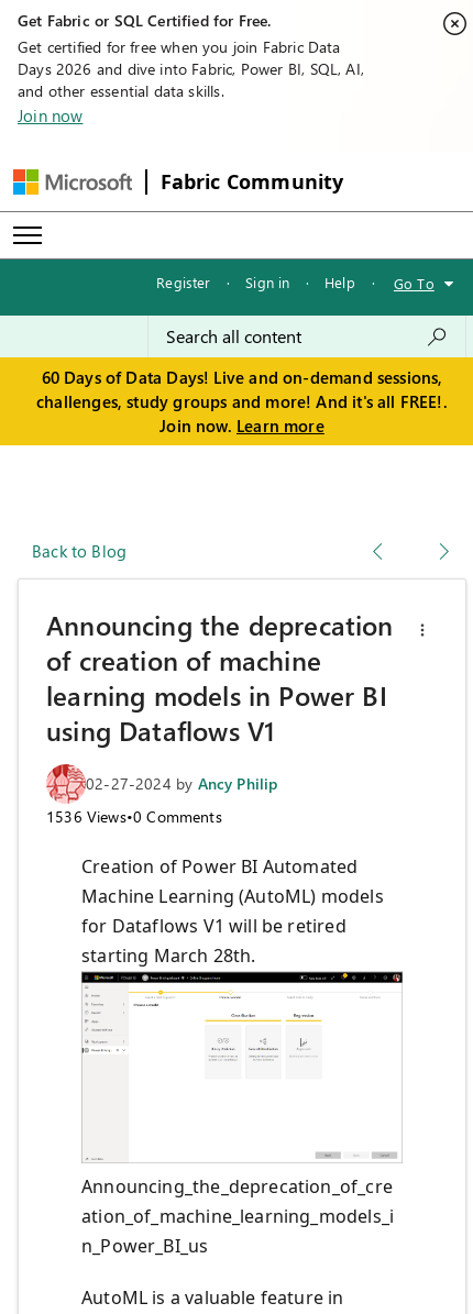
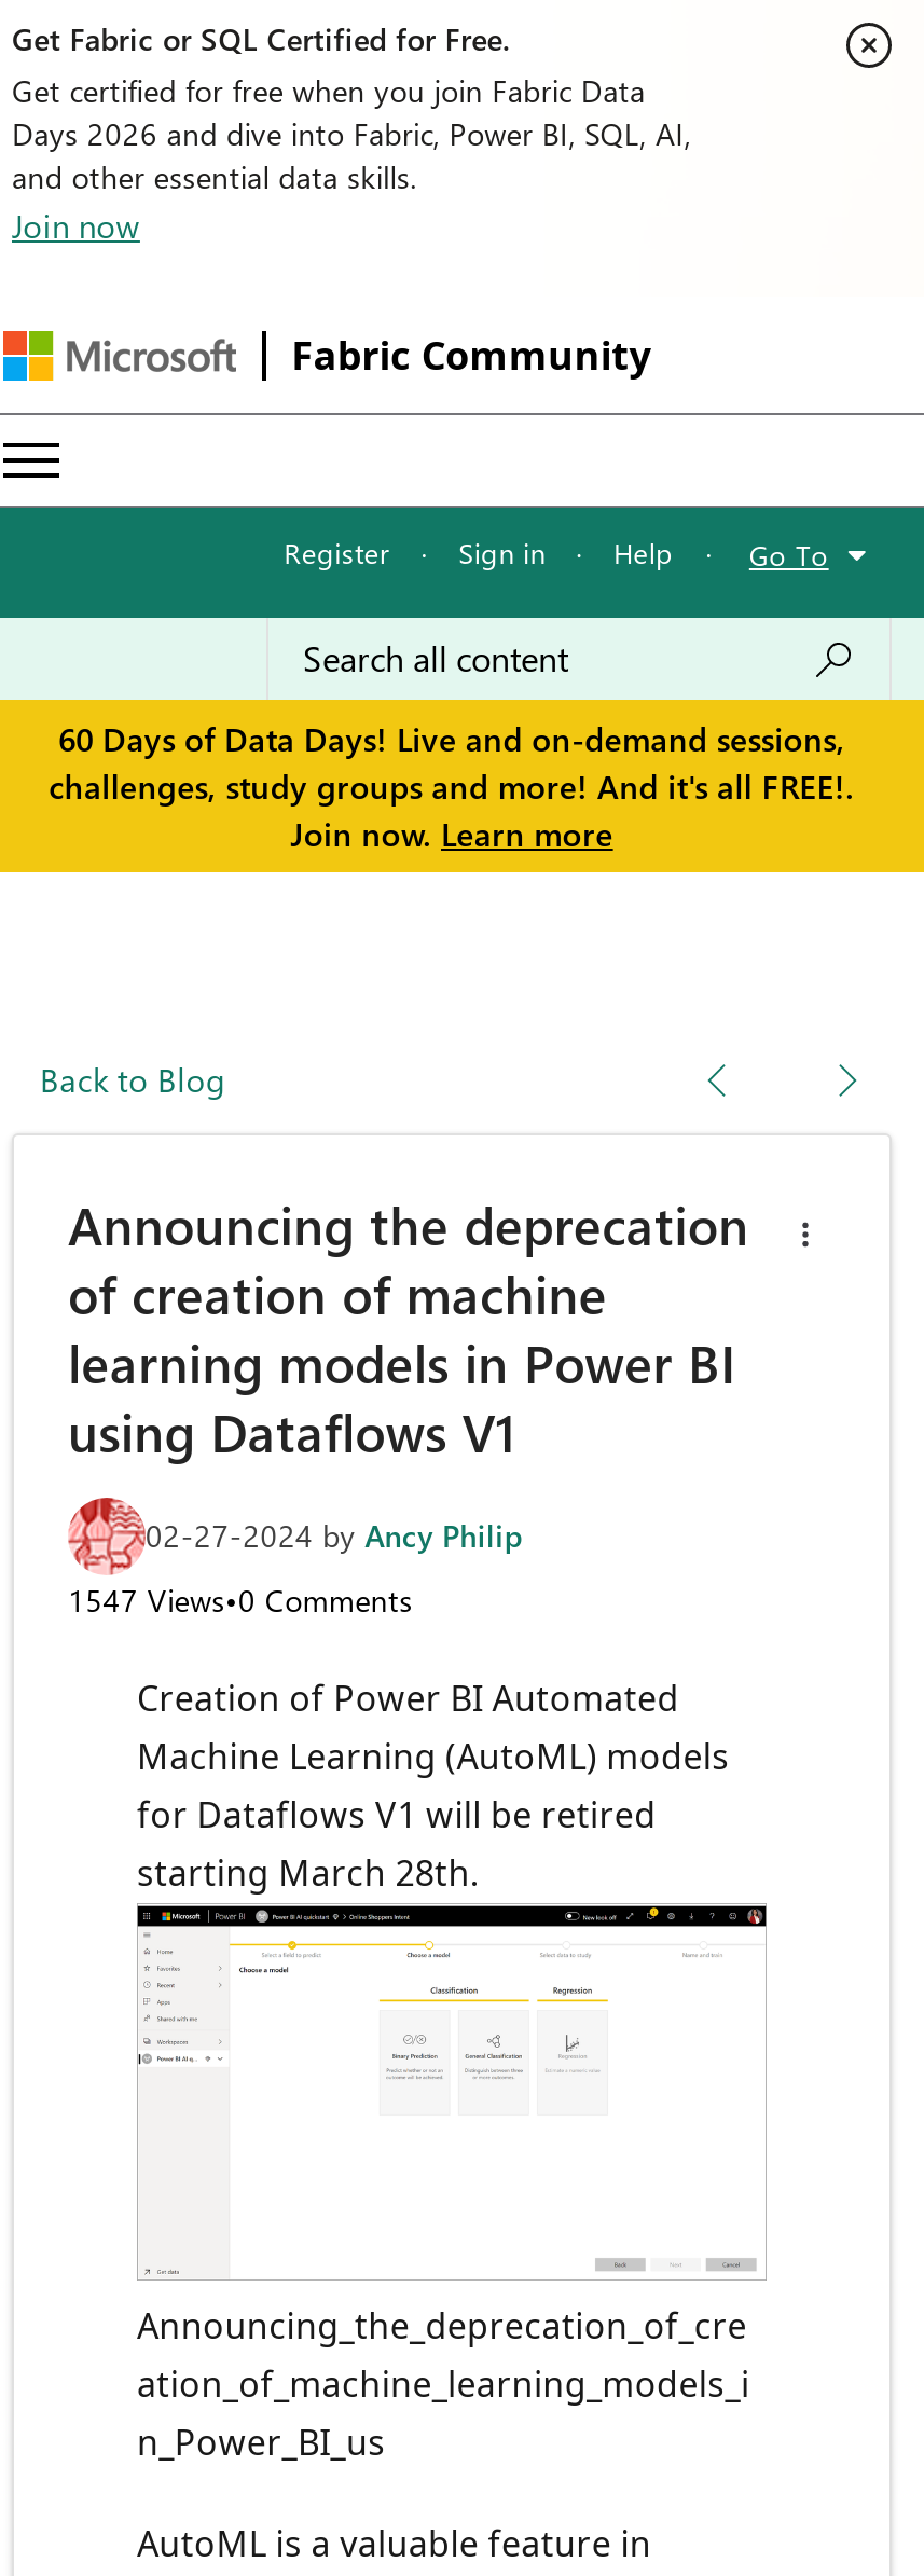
[46,806,222,827] 1536 Views•0 Comments -> [68,1581,413,1622] 1547 Views•0 Comments

